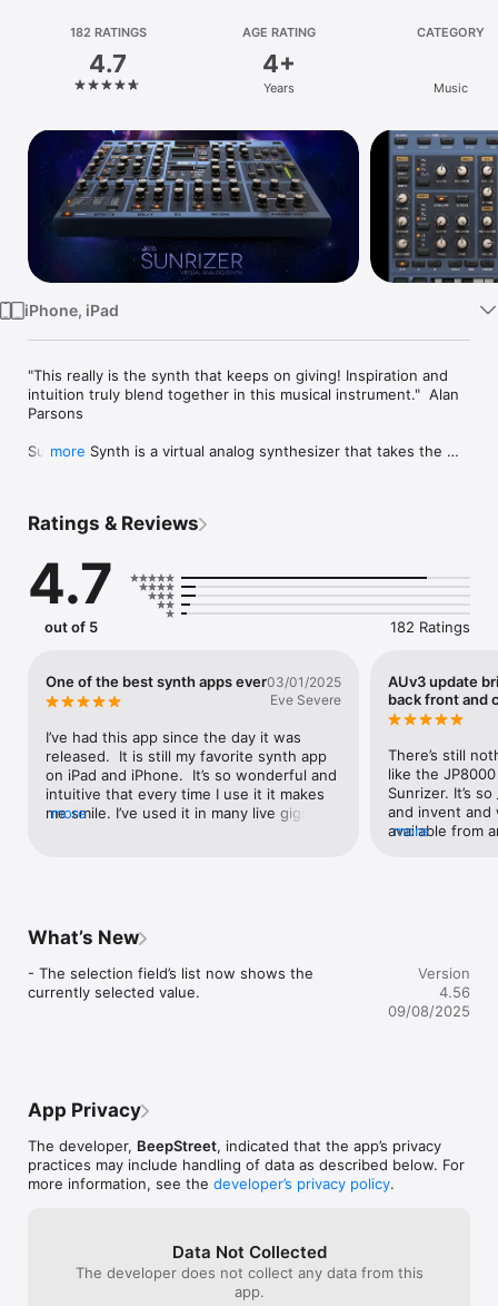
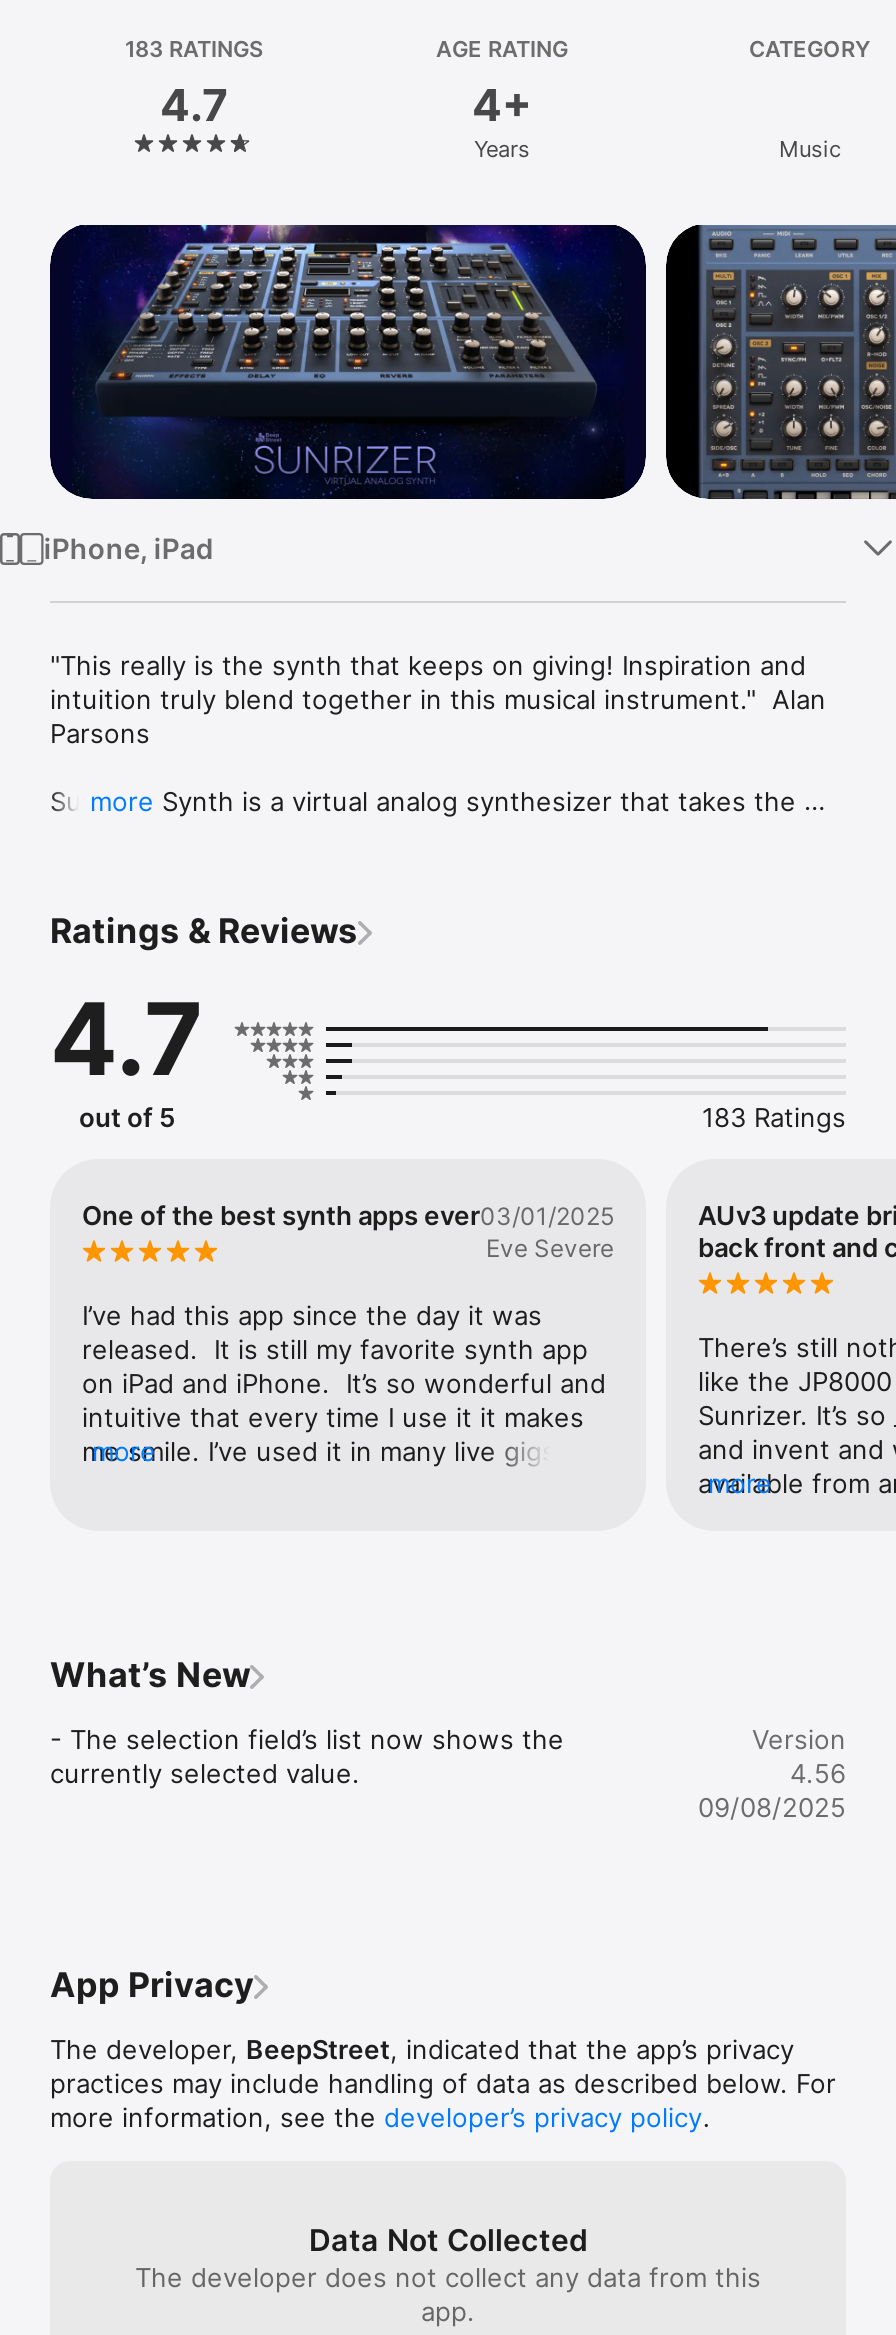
[69,24,146,40] 182 RATINGS -> [125,35,263,63] 183 RATINGS
[390,617,470,635] 182 Ratings -> [702,1100,846,1132] 183 Ratings

